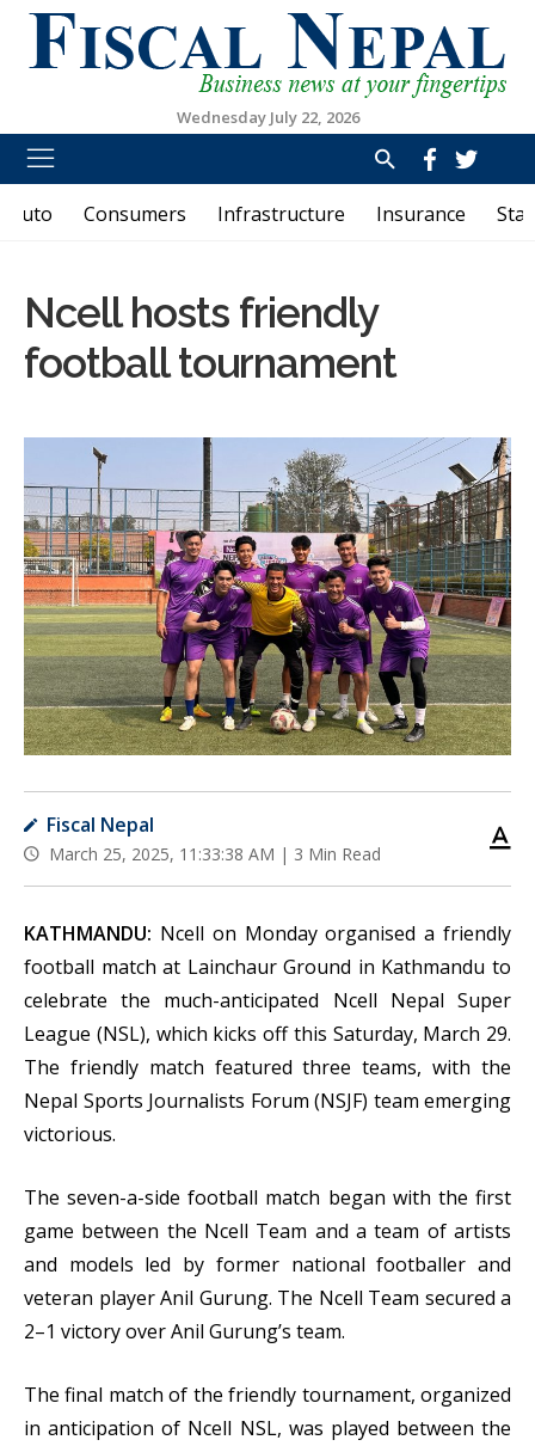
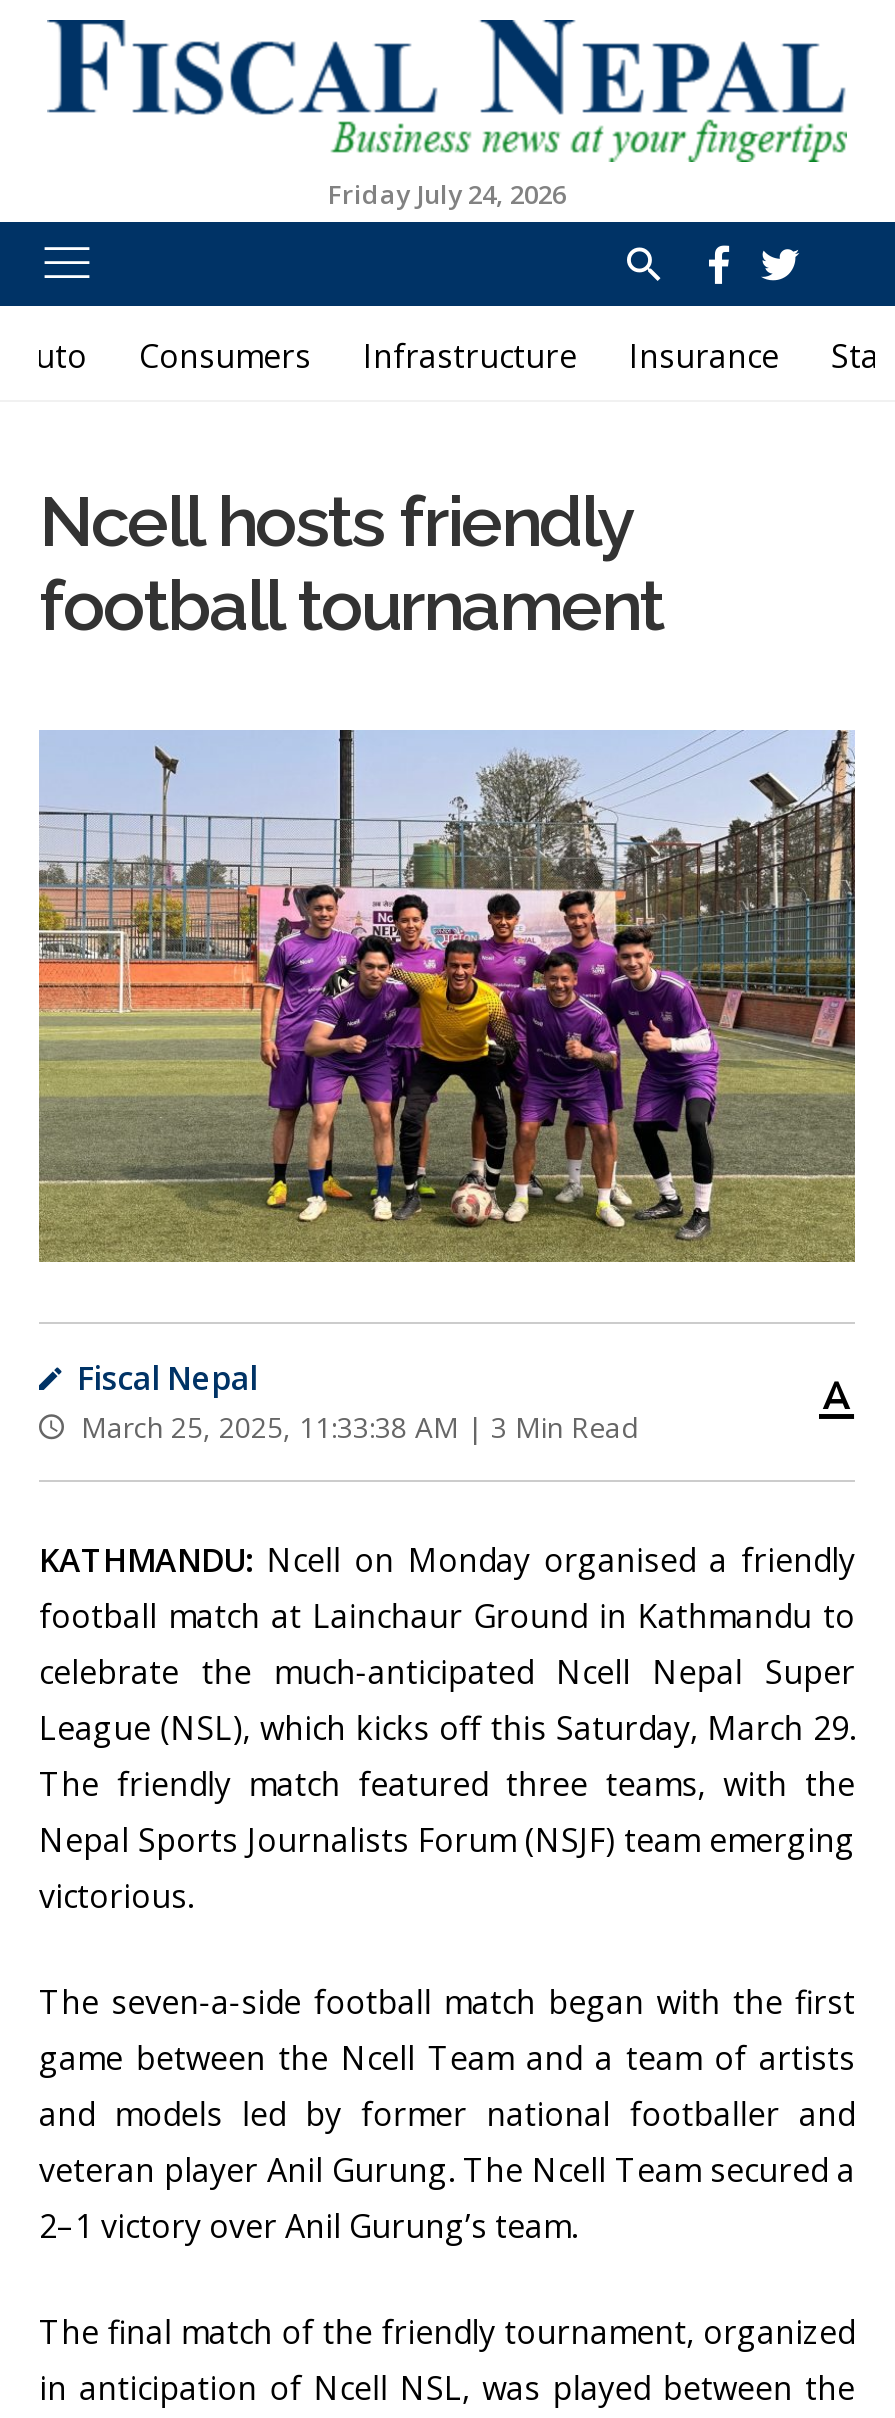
[176,106,359,128] Wednesday July 22, 2026 -> [328,176,566,212] Friday July 24, 2026

